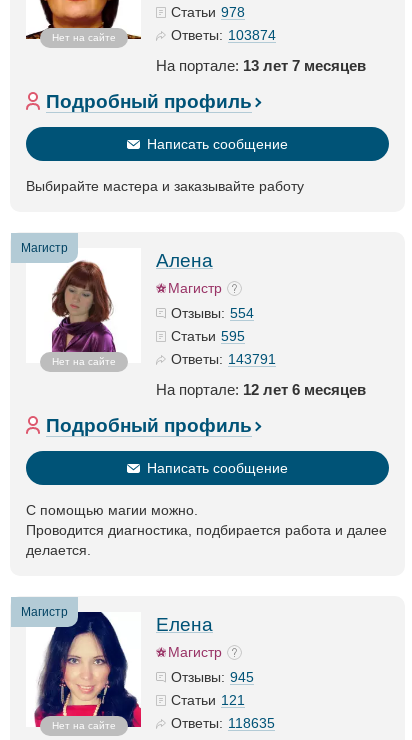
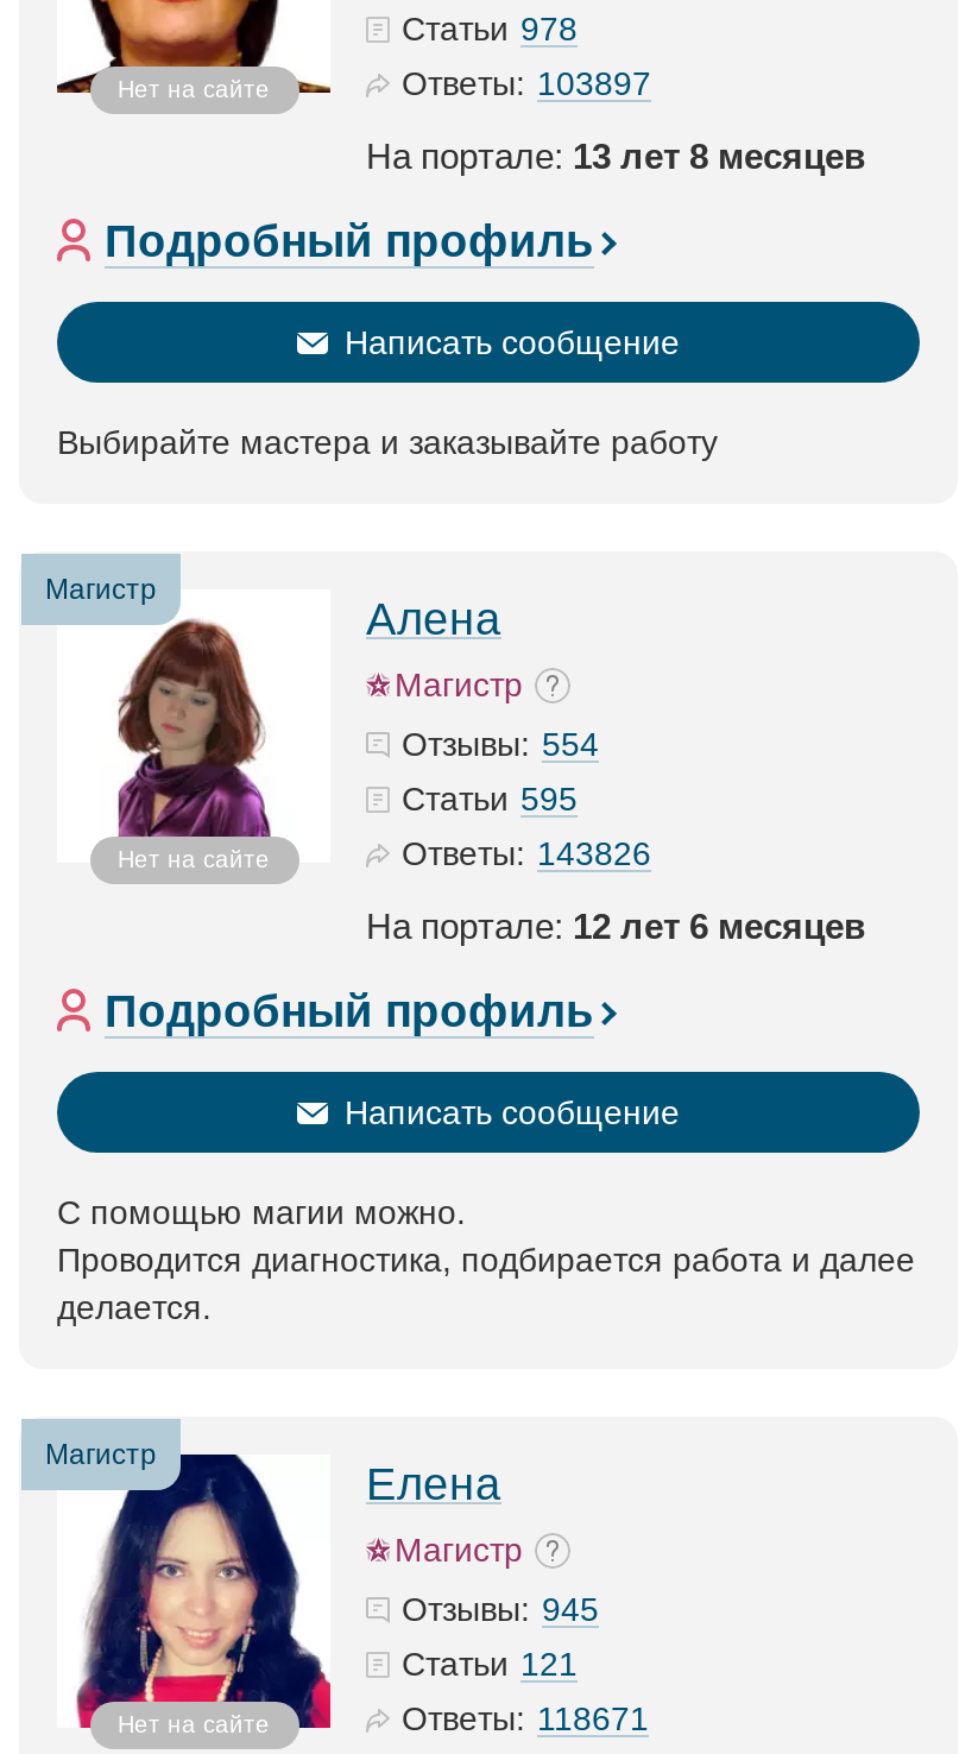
[171,26,276,43] Ответы: 103874 -> [402,63,651,102] Ответы: 103897
[156,57,366,74] На портале: 13 лет 7 месяцев -> [366,135,865,176] На портале: 13 лет 8 месяцев
[171,350,276,367] Ответы: 143791 -> [402,833,651,872] Ответы: 143826
[171,714,275,731] Ответы: 118635 -> [402,1698,649,1737] Ответы: 118671

